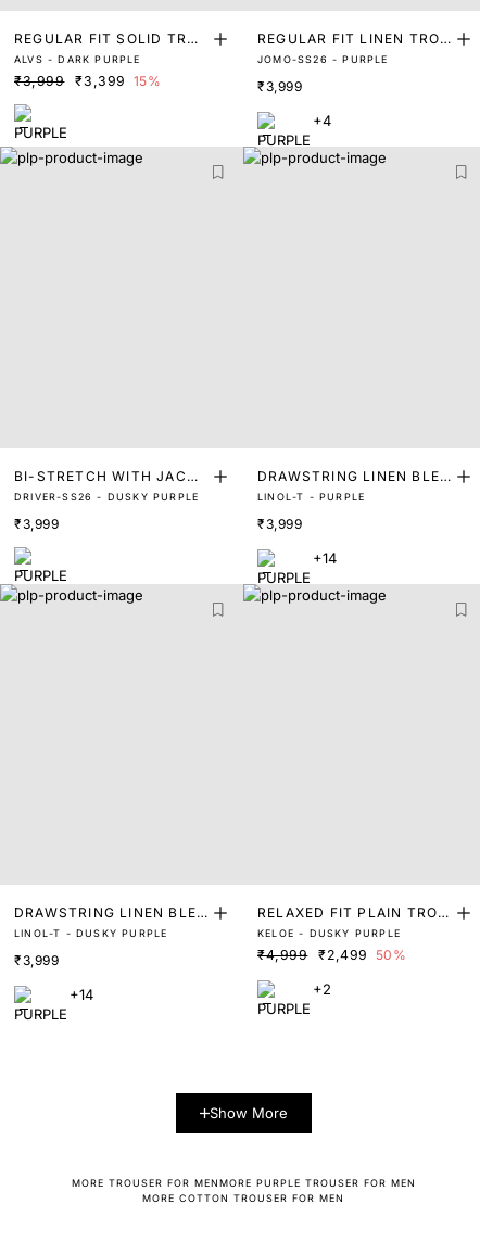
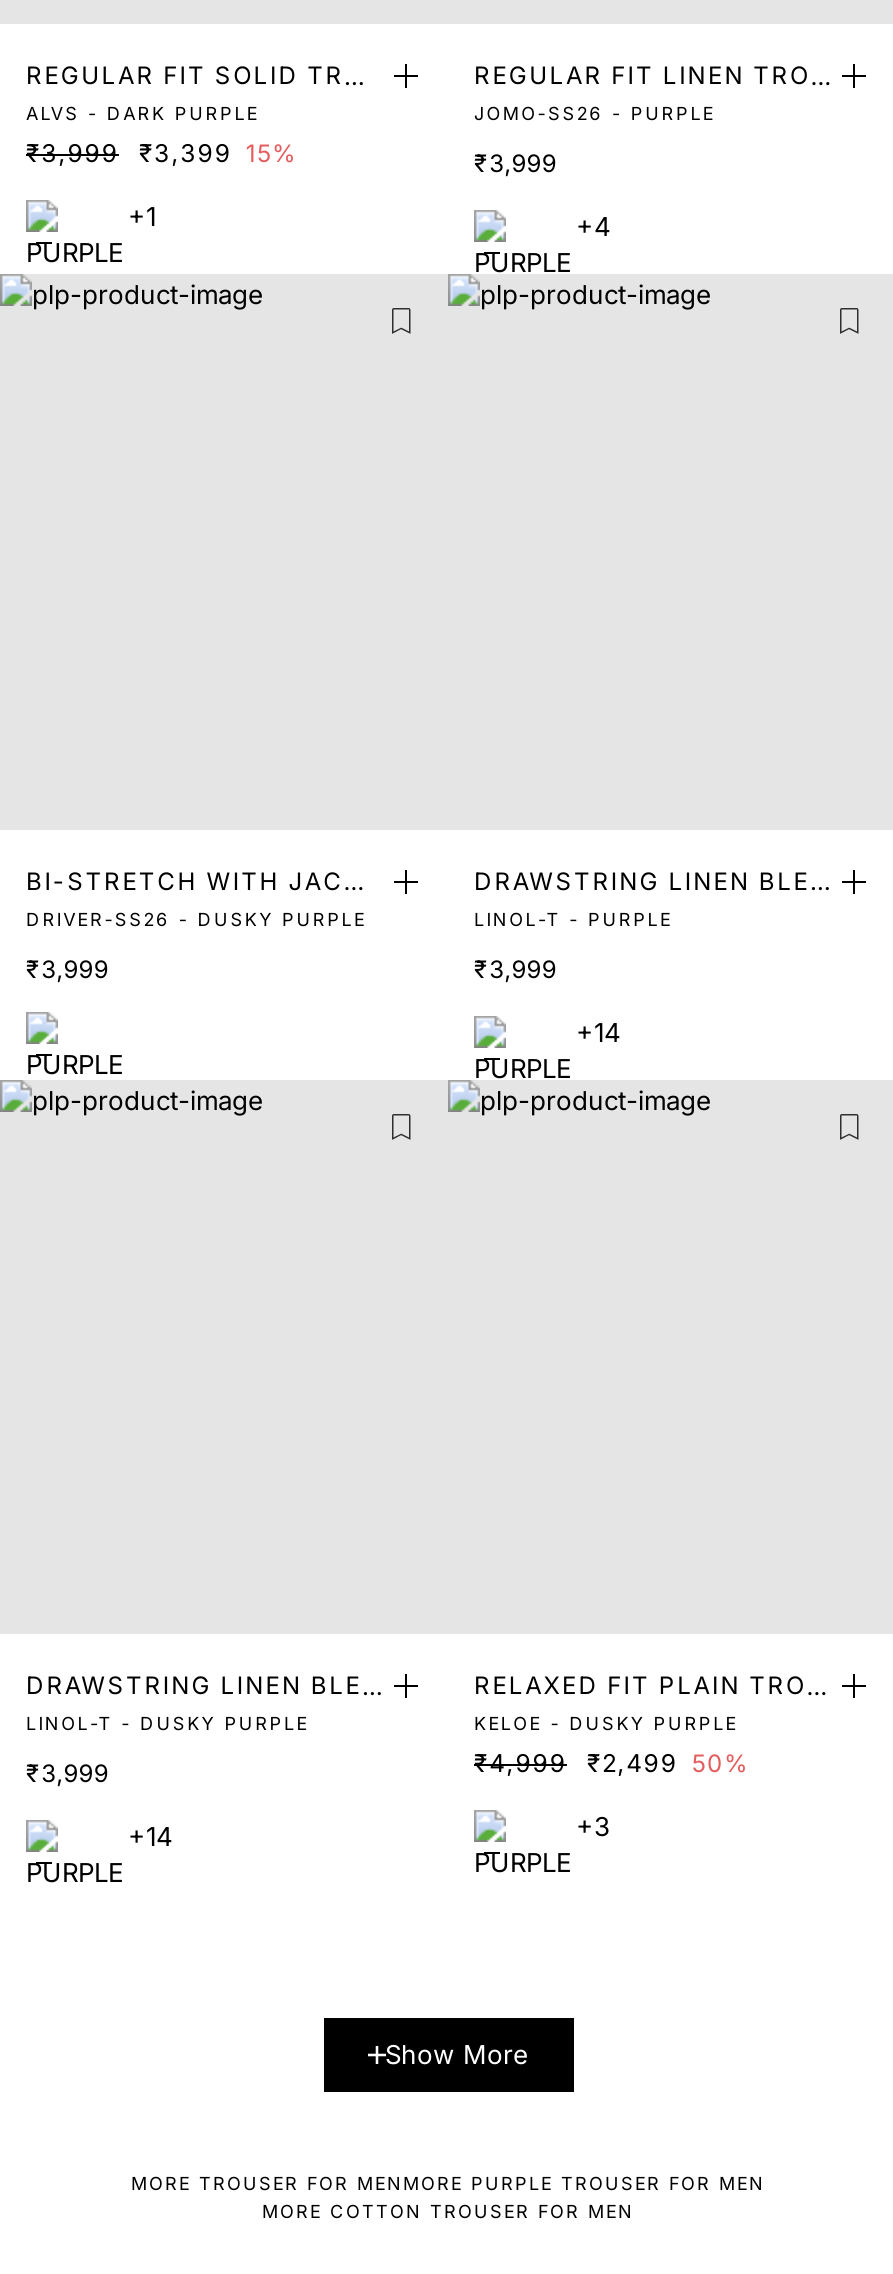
none -> [128,201,156,233] +1
[313,981,331,998] +2 -> [576,1811,610,1843] +3

